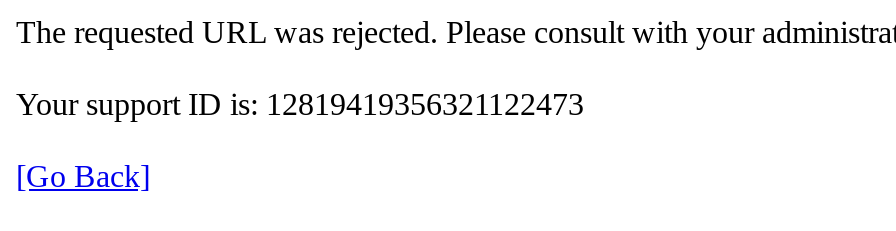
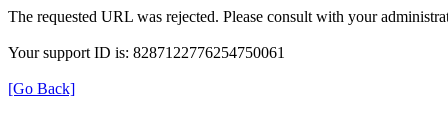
[16,87,584,121] Your support ID is: 12819419356321122473 -> [8,44,285,61] Your support ID is: 8287122776254750061

